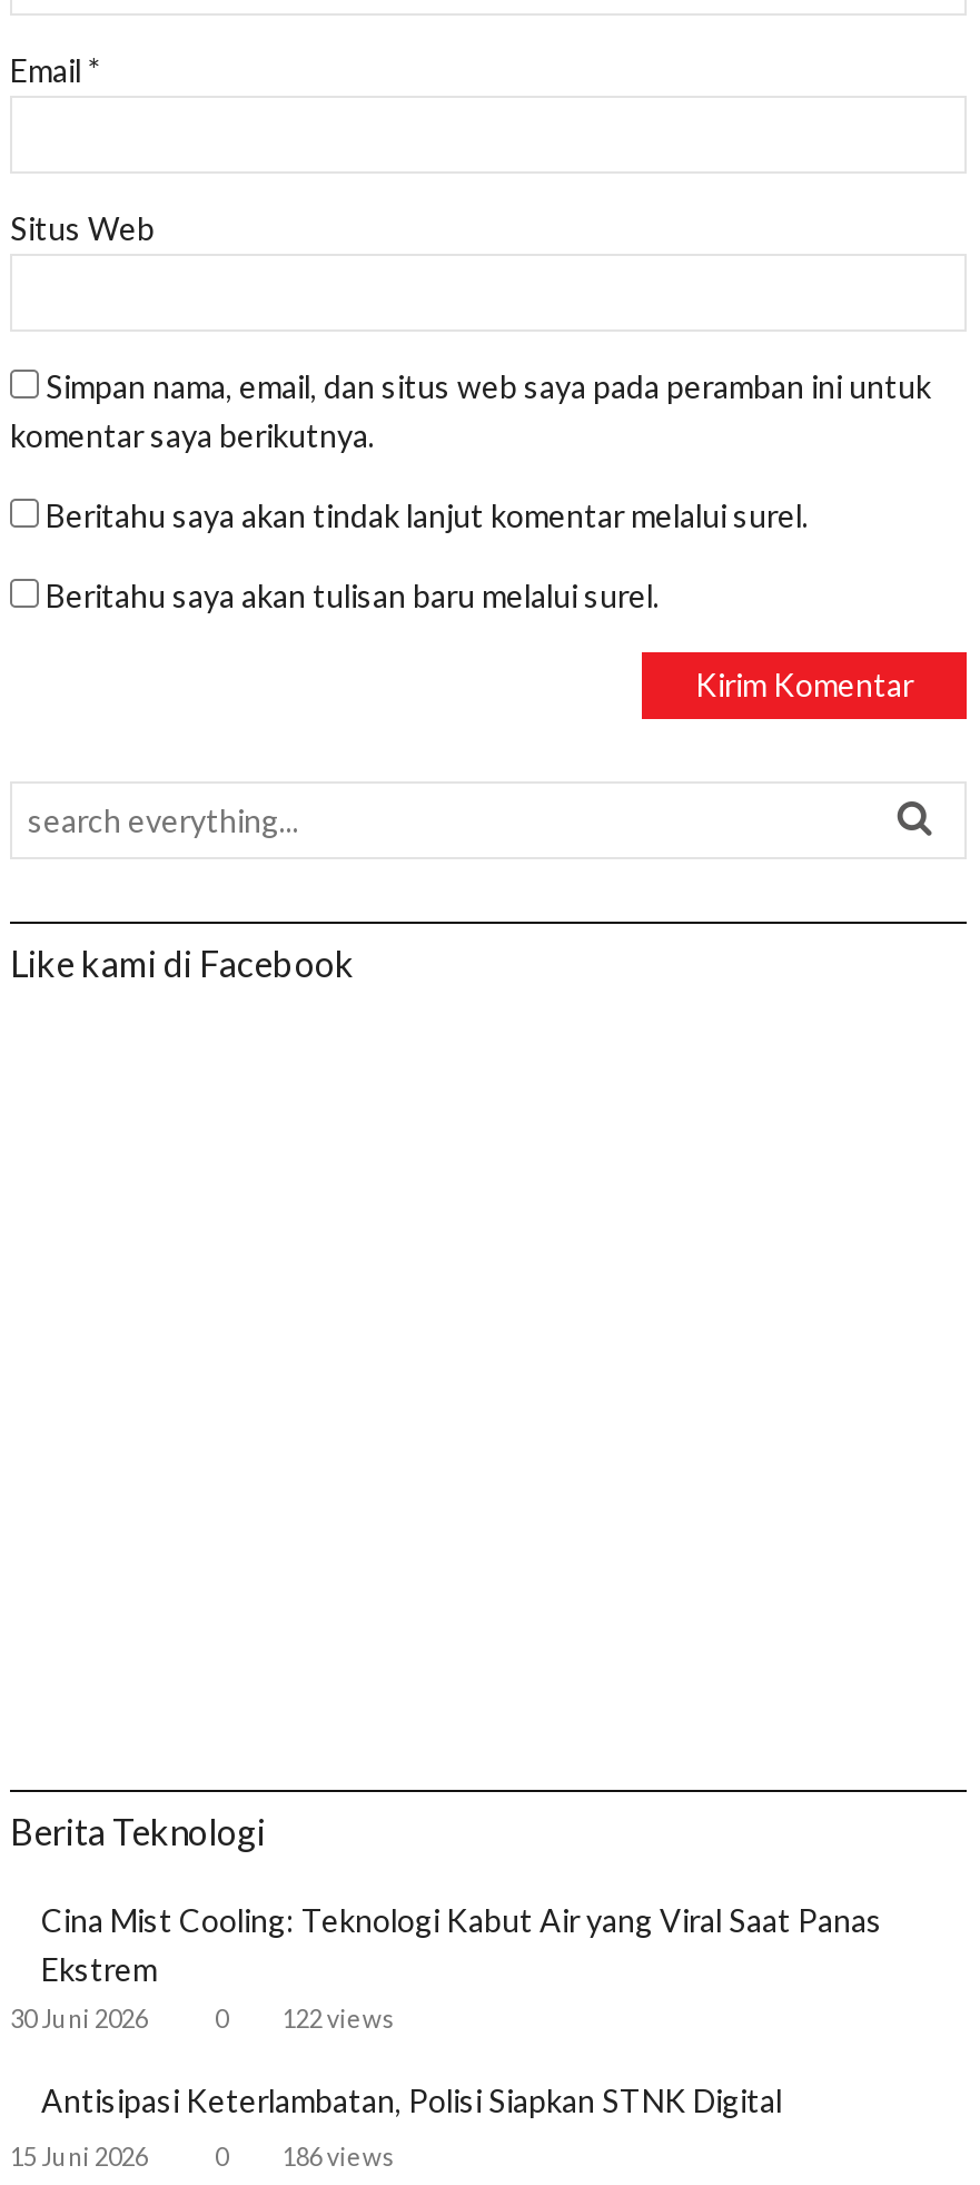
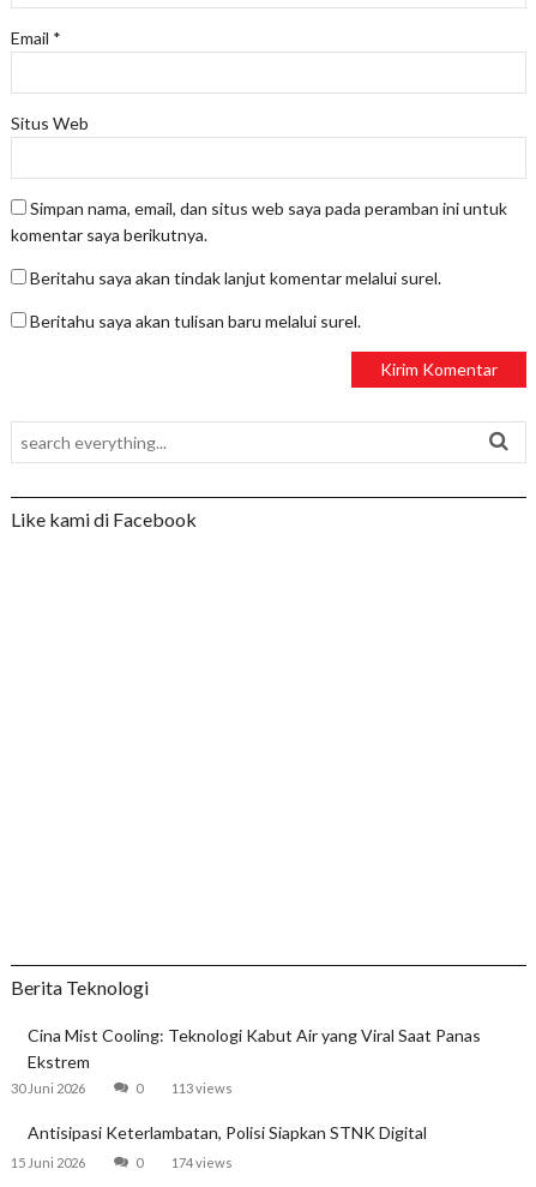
[214,2003,396,2032] 0 122 views -> [135,1080,233,1095] 0 113 views
[214,2142,396,2171] 0 186 views -> [135,1155,233,1171] 0 174 views

